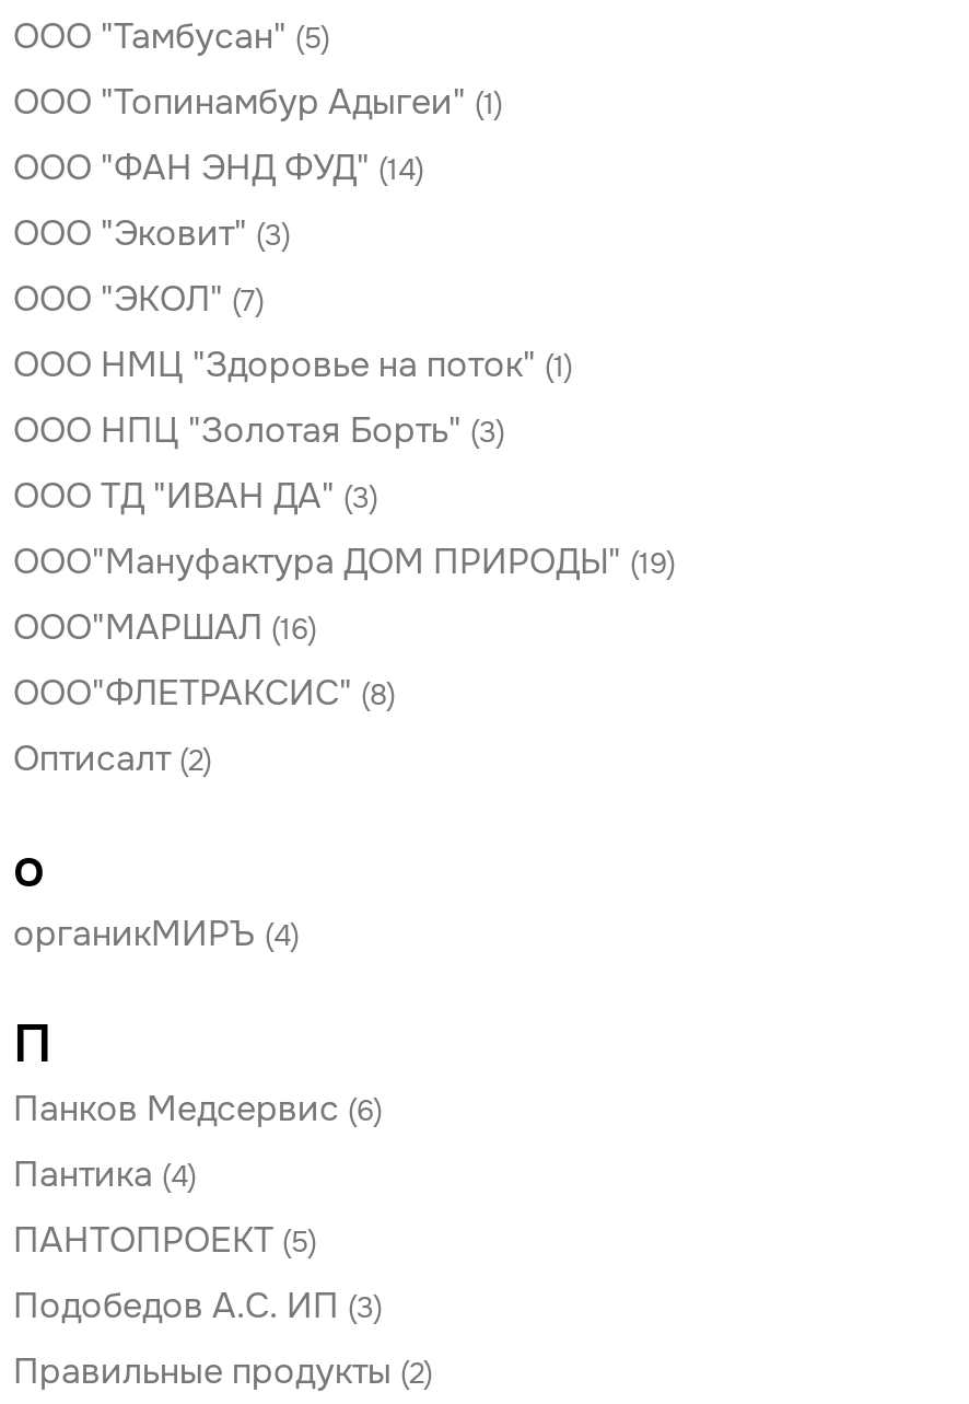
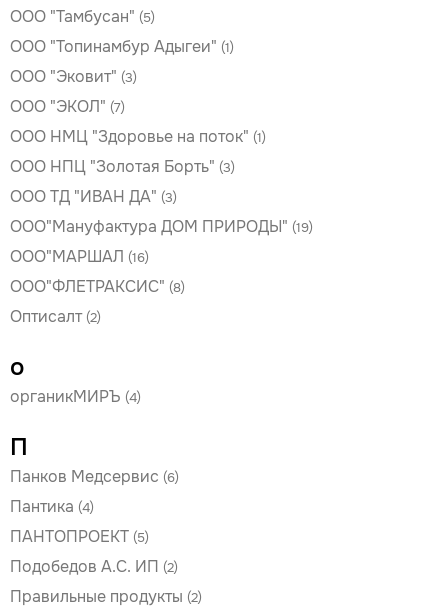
[13,144,424,190] ООО "ФАН ЭНД ФУД" (14) -> none
[13,1283,383,1328] Подобедов А.С. ИП (3) -> [10,556,178,577] Подобедов А.С. ИП (2)

